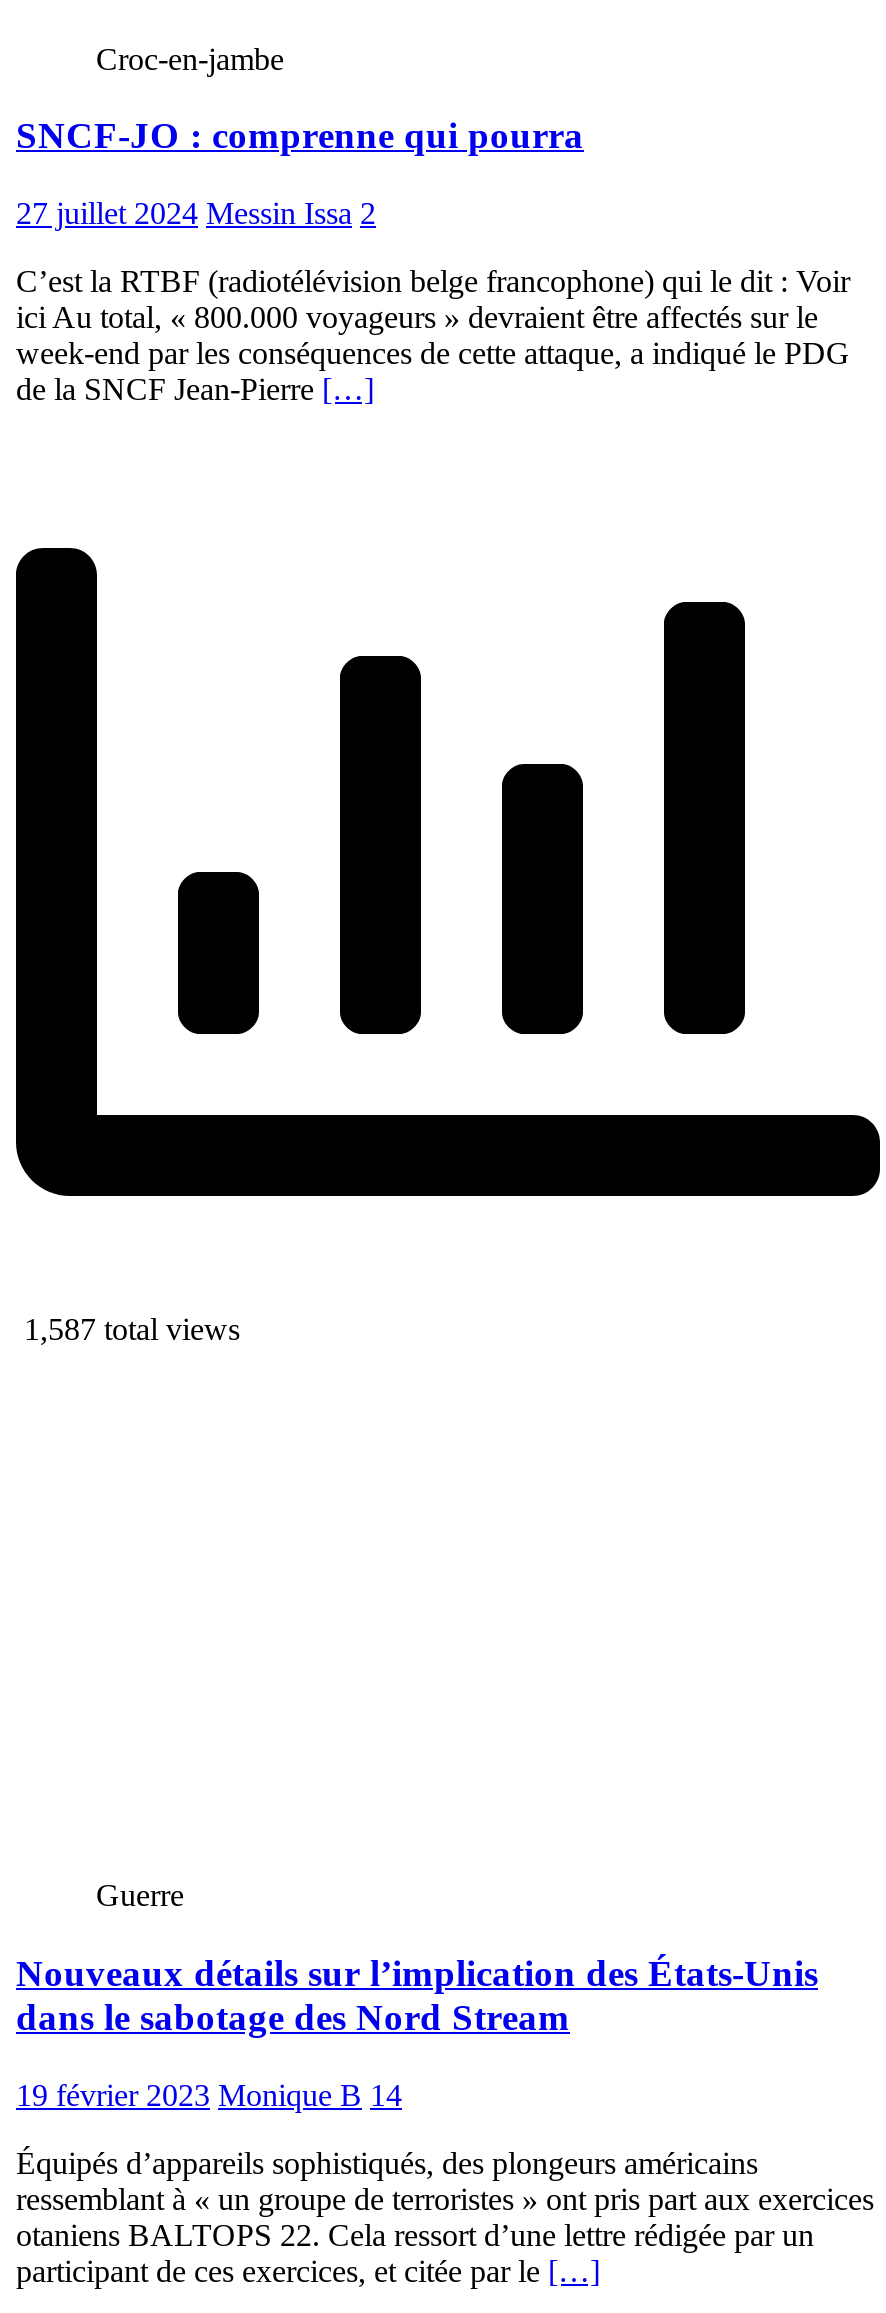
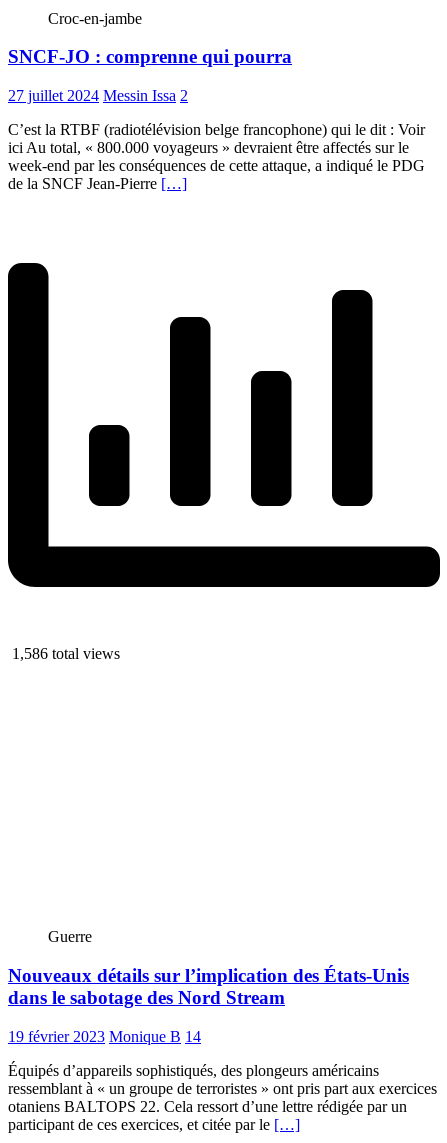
[16,1312,240,1346] 1,587 total views -> [8,645,120,662] 1,586 total views

